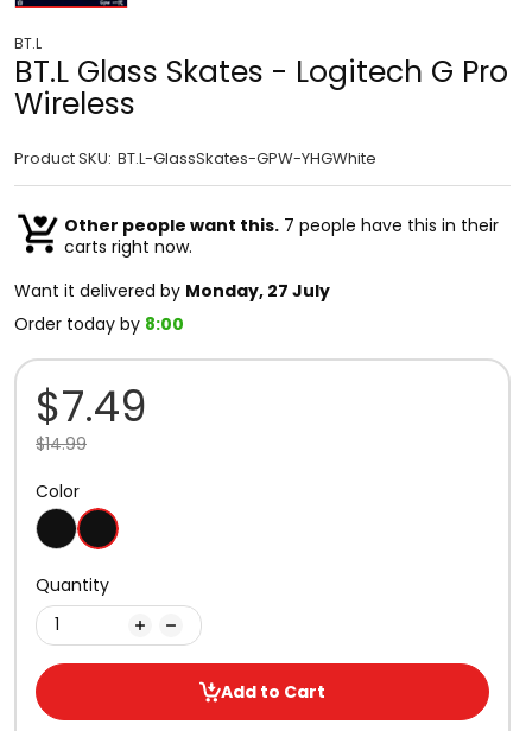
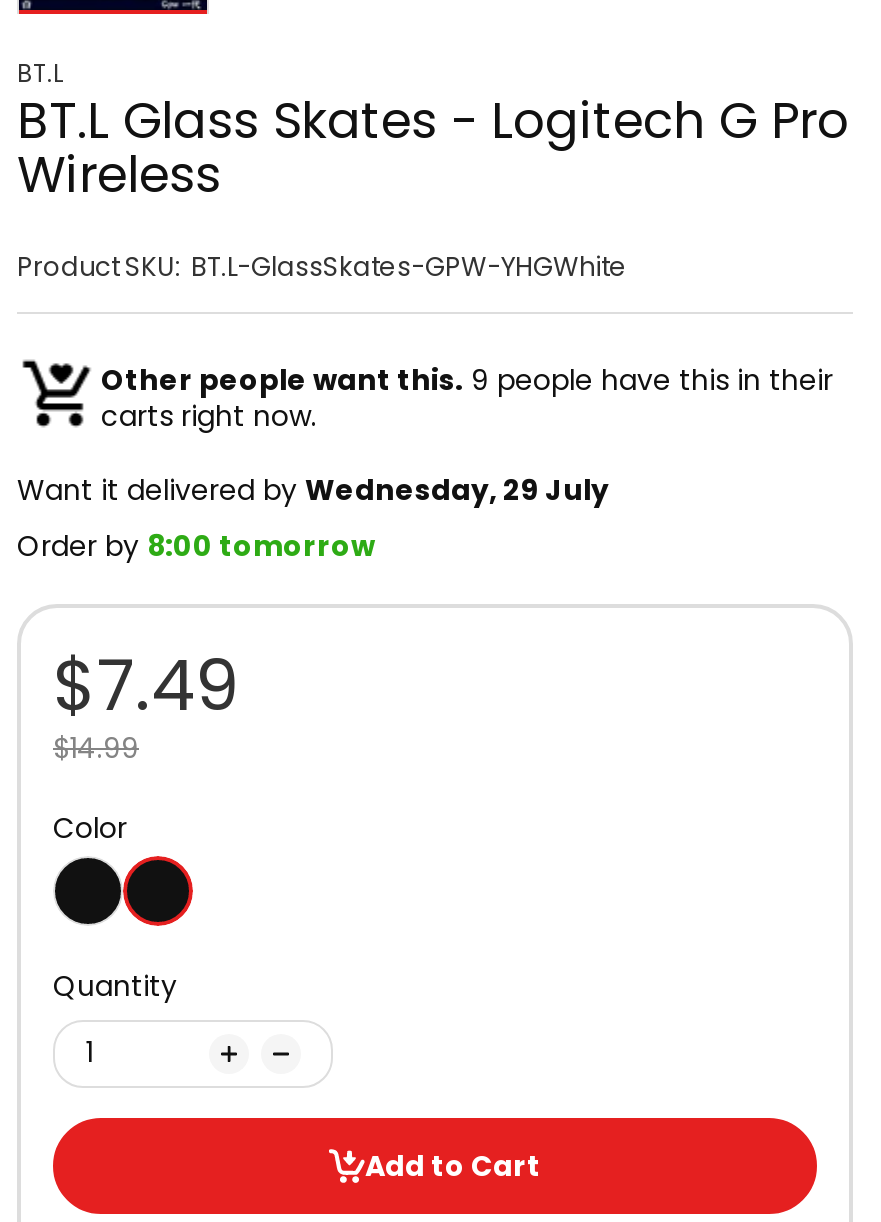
[64,213,499,237] Other people want this. 7 people have this in their -> [101,359,833,399] Other people want this. 9 people have this in their
[14,278,330,302] Want it delivered by Monday, 27 July -> [17,469,609,509] Want it delivered by Wednesday, 29 July
[14,312,184,335] Order today by 8:00 -> [17,525,375,565] Order by 8:00 tomorrow

